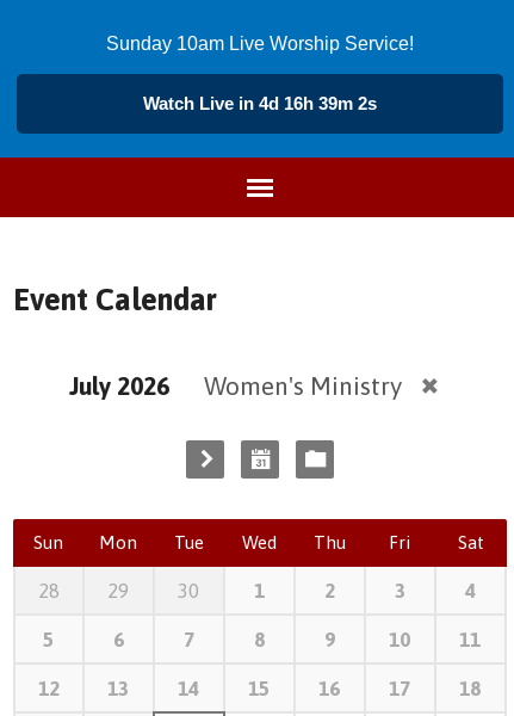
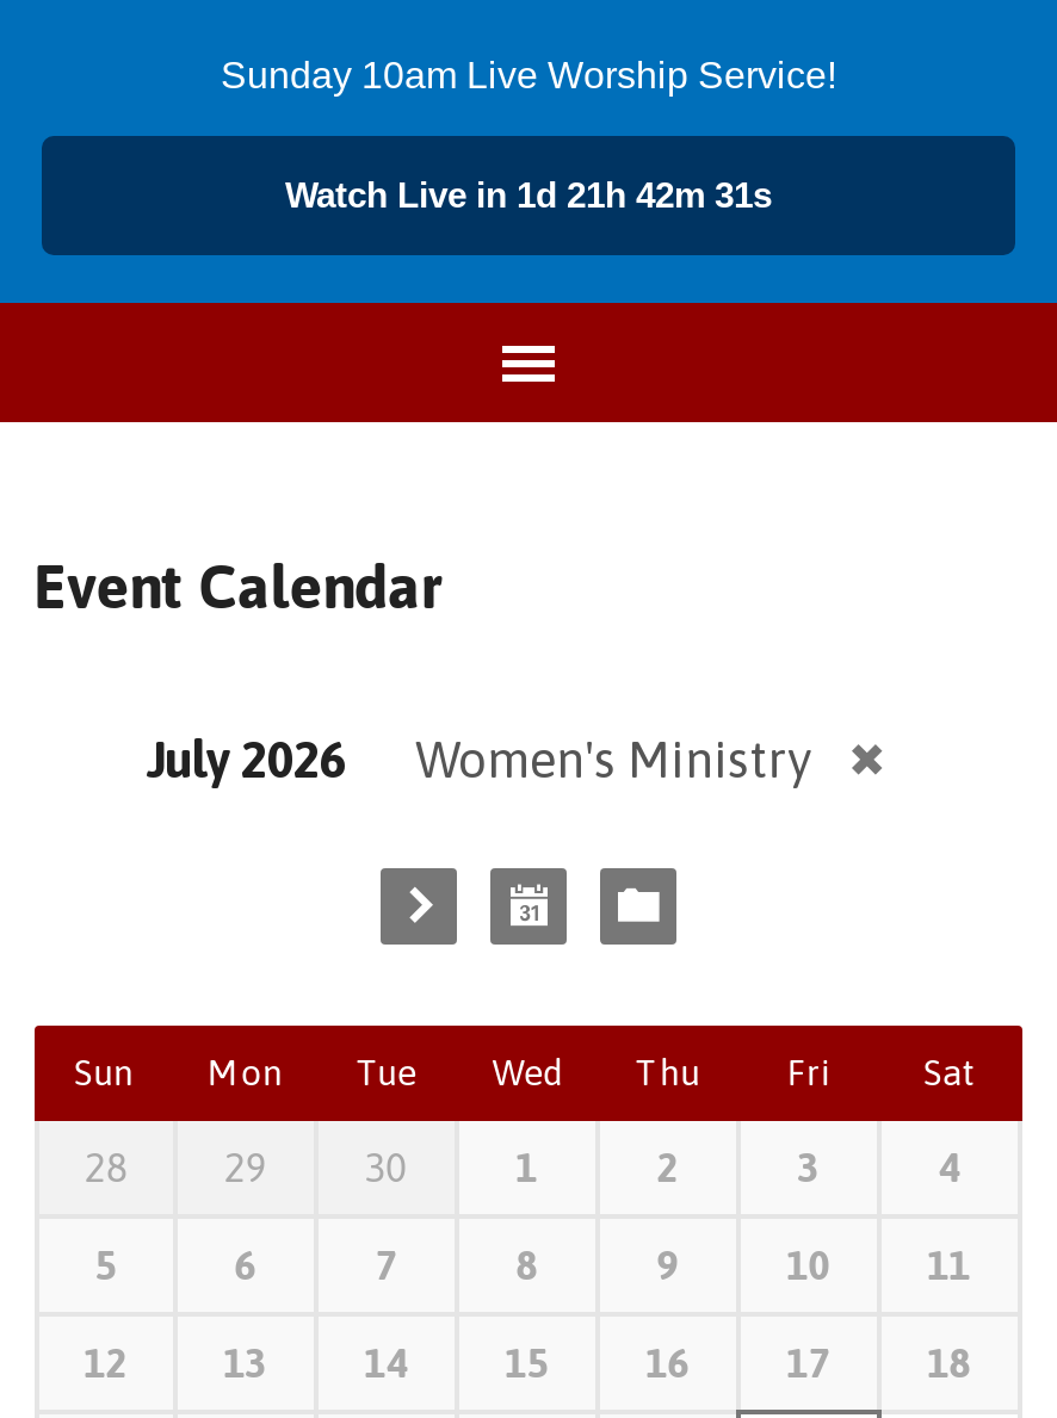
[143,93,377,113] Watch Live in 4d 16h 39m 2s -> [285,174,772,215] Watch Live in 1d 21h 42m 31s

